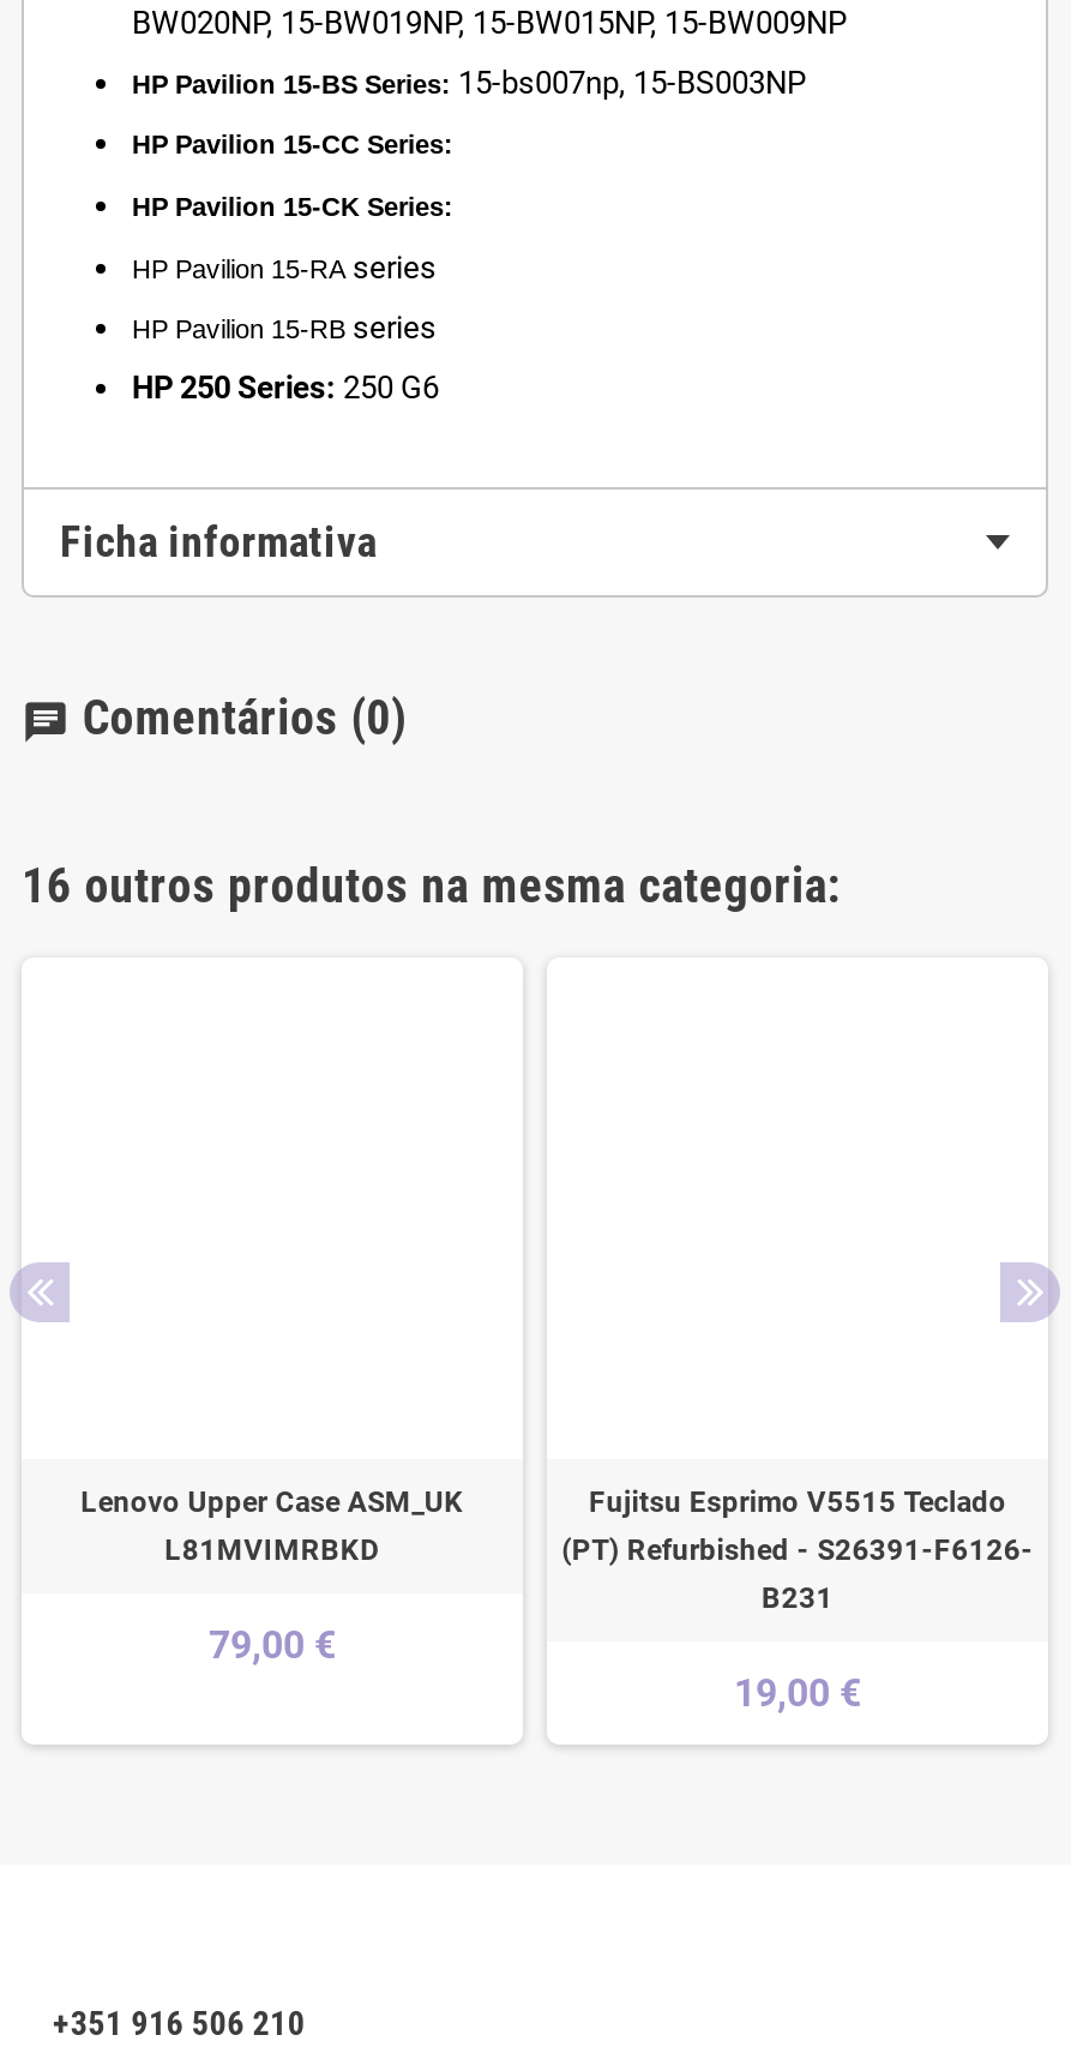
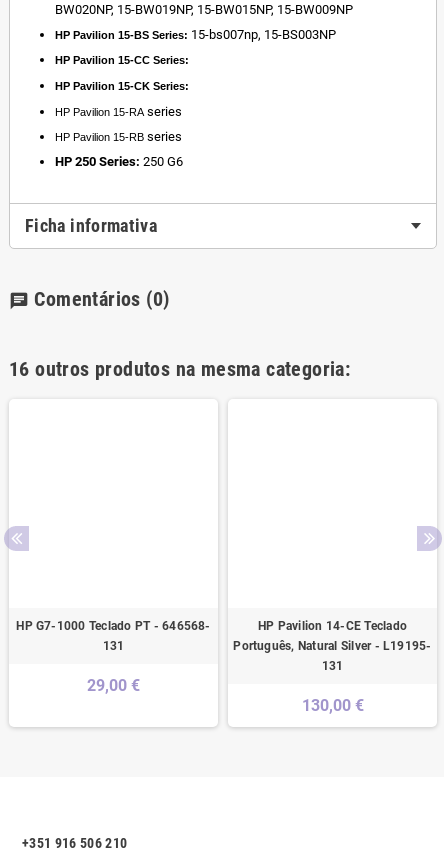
[81,1486,464,1568] Lenovo Upper Case ASM_UK | L81MVIMRBKD -> [16,619,211,653] HP G7-1000 Teclado PT - 646568- | 131
[562,1486,1033,1616] Fujitsu Esprimo V5515 Teclado | (PT) Refurbished - S26391-F6126- | B231 -> [233,619,432,673] HP Pavilion 14-CE Teclado | Português, Natural Silver - L19195- | 131
[209,1623,336,1669] 79,00 € -> [87,676,140,695] 29,00 €
[734,1671,861,1717] 19,00 € -> [301,696,363,715] 130,00 €

